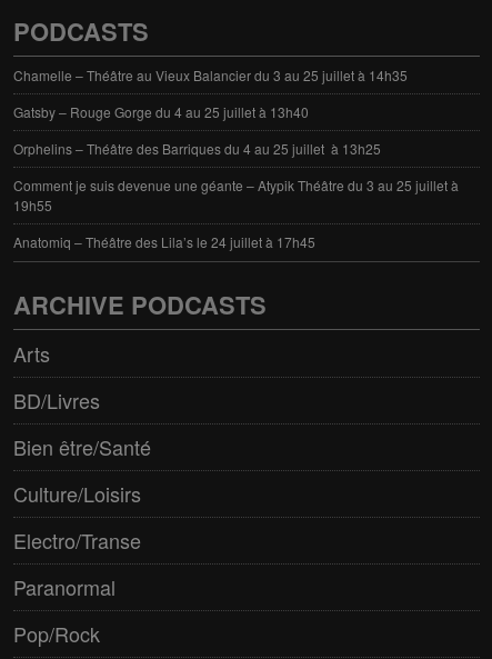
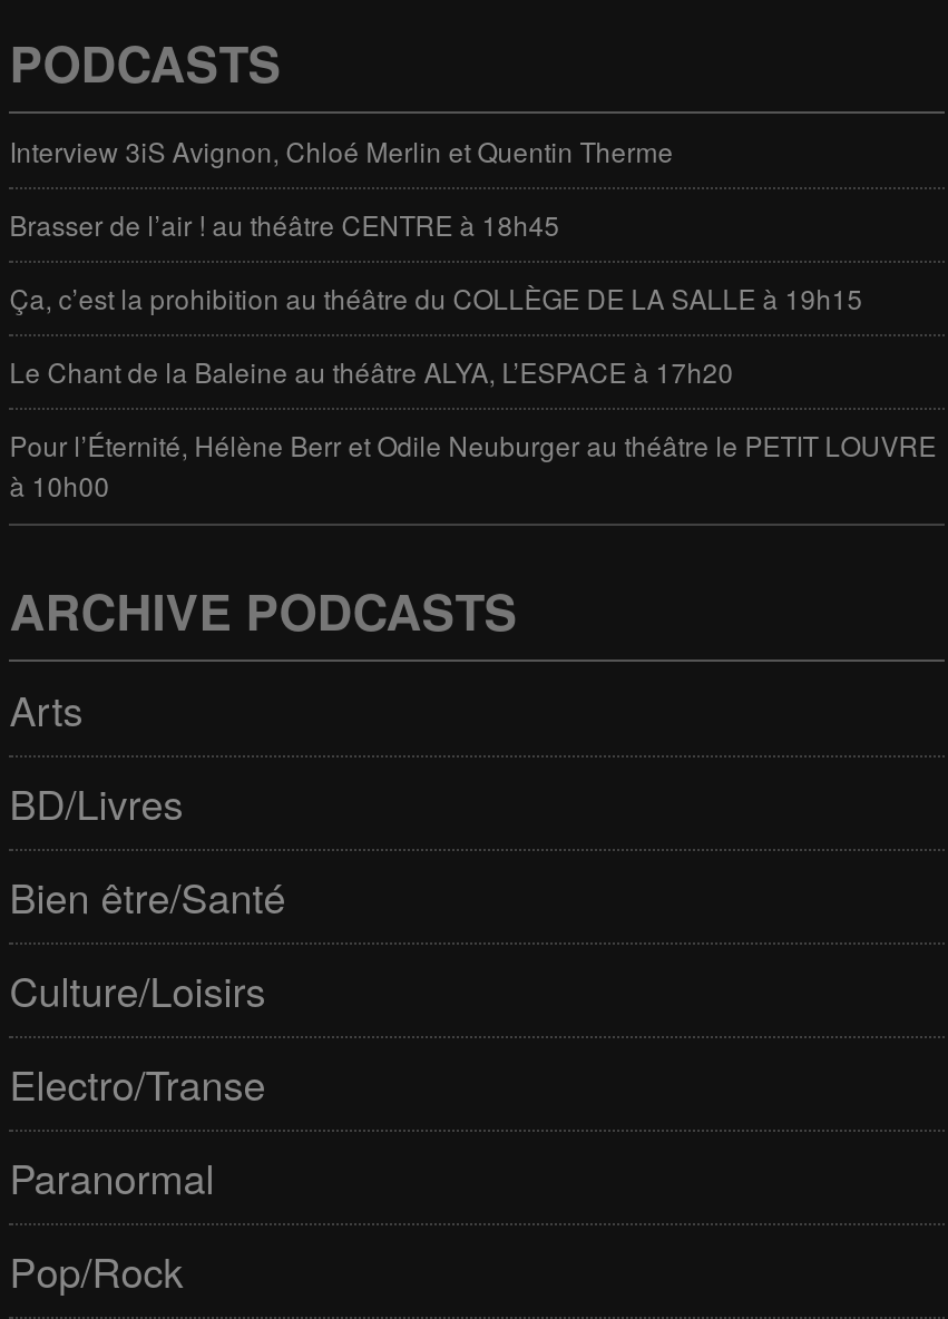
[14,66,408,85] Chamelle – Théâtre au Vieux Balancier du 3 au 25 juillet à 14h35 -> [10,130,674,168] Interview 3iS Avignon, Chloé Merlin et Quentin Therme
[14,103,309,122] Gatsby – Rouge Gorge du 4 au 25 juillet à 13h40 -> [10,204,560,242] Brasser de l’air ! au théâtre CENTRE à 18h45
[14,139,381,158] Orphelins – Théâtre des Barriques du 4 au 25 juillet à 13h25 -> [10,277,863,315] Ça, c’est la prohibition au théâtre du COLLÈGE DE LA SALLE à 19h15
[14,176,459,215] Comment je suis devenue une géante – Atypik Théâtre du 3 au 25 juillet à | 19h55 -> [10,351,734,389] Le Chant de la Baleine au théâtre ALYA, L’ESPACE à 17h20
[14,233,316,252] Anatomiq – Théâtre des Lila’s le 24 juillet à 17h45 -> [10,424,936,502] Pour l’Éternité, Hélène Berr et Odile Neuburger au théâtre le PETIT LOUVRE | à 10h00

